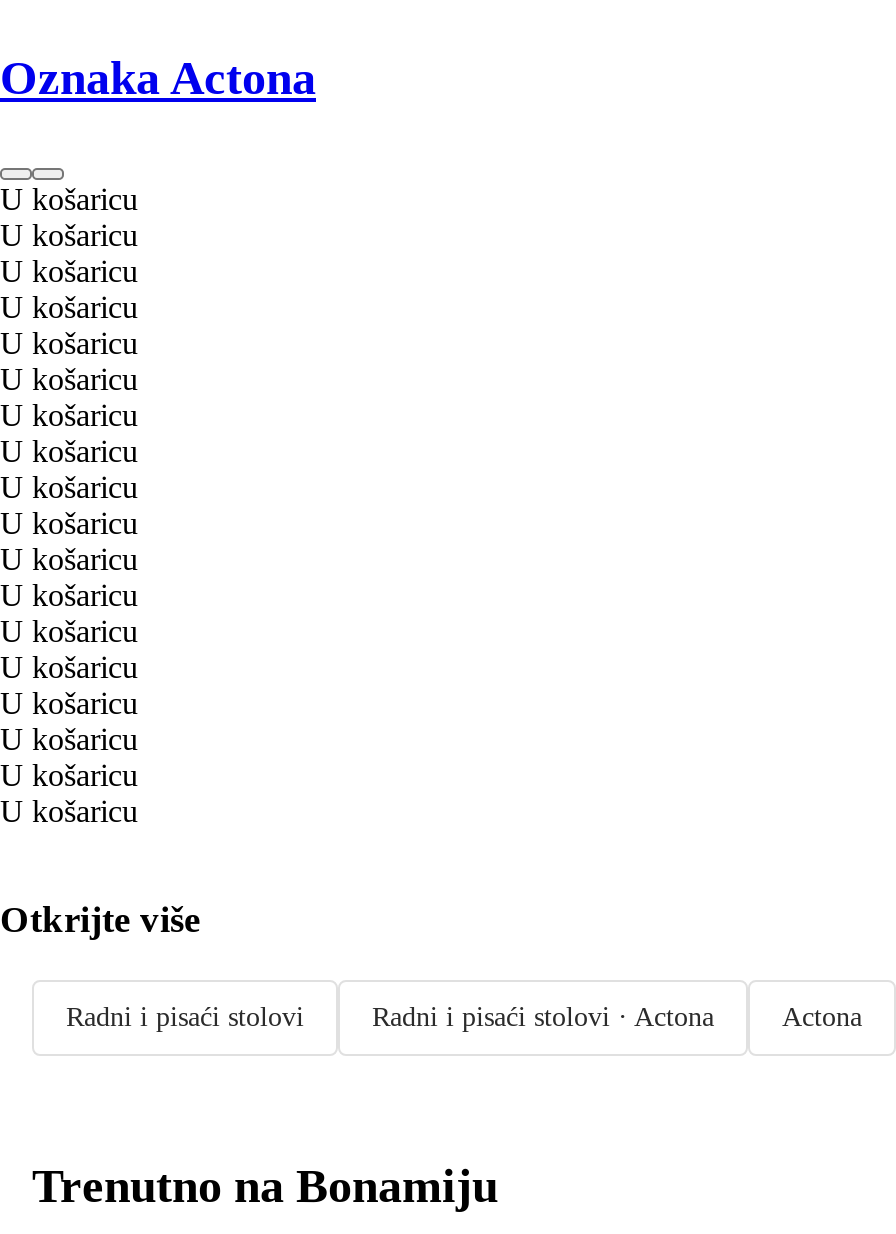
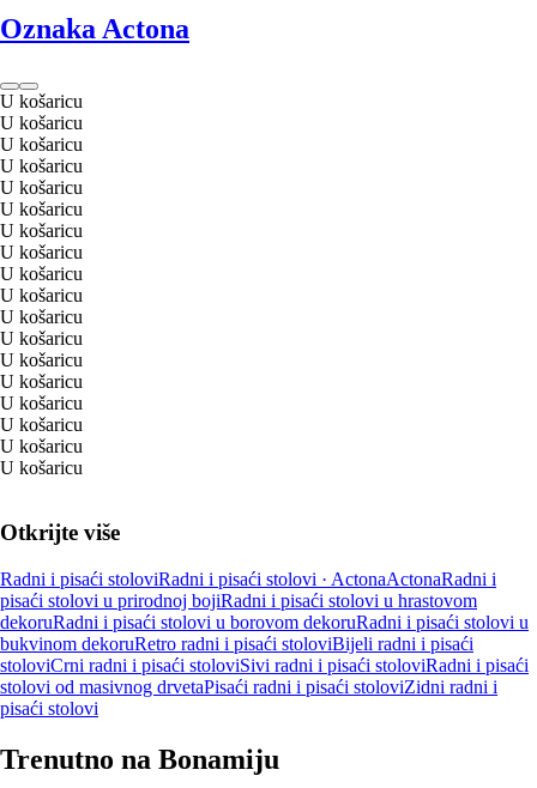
[66,1002,862,1032] Radni i pisaći stolovi | Radni i pisaći stolovi · Actona | Actona -> [0,569,529,719] Radni i pisaći stoloviRadni i pisaći stolovi · ActonaActonaRadni i | pisaći stolovi u prirodnoj bojiRadni i pisaći stolovi u hrastovom | dekoruRadni i pisaći stolovi u borovom dekoruRadni i pisaći stolovi u | bukvinom dekoruRetro radni i pisaći stoloviBijeli radni i pisaći | stoloviCrni radni i pisaći stoloviSivi radni i pisaći stoloviRadni i pisaći | stolovi od masivnog drvetaPisaći radni i pisaći stoloviZidni radni i | pisaći stolovi

